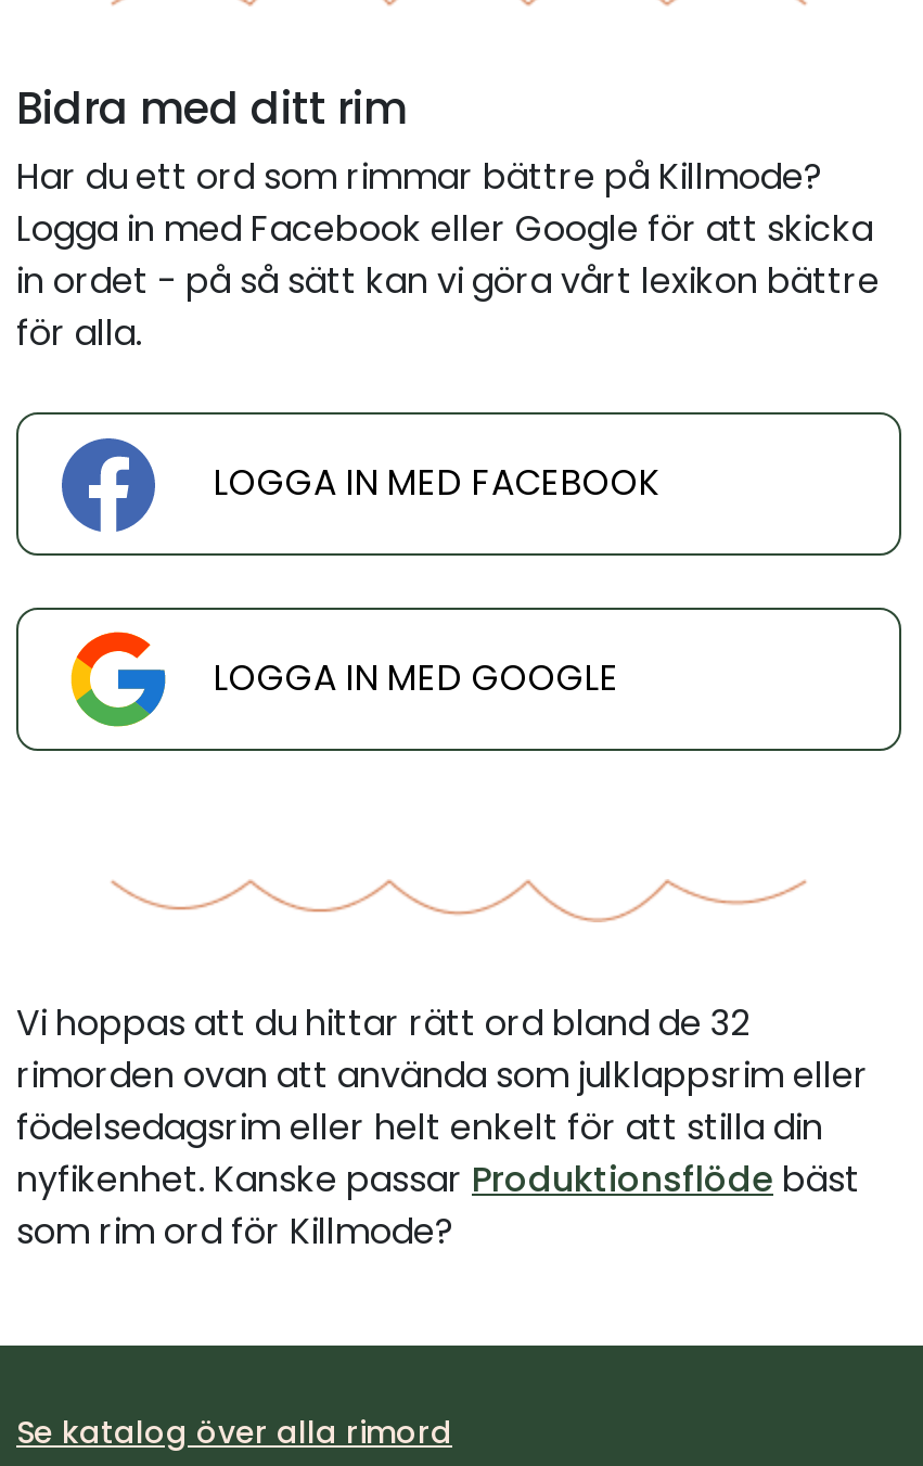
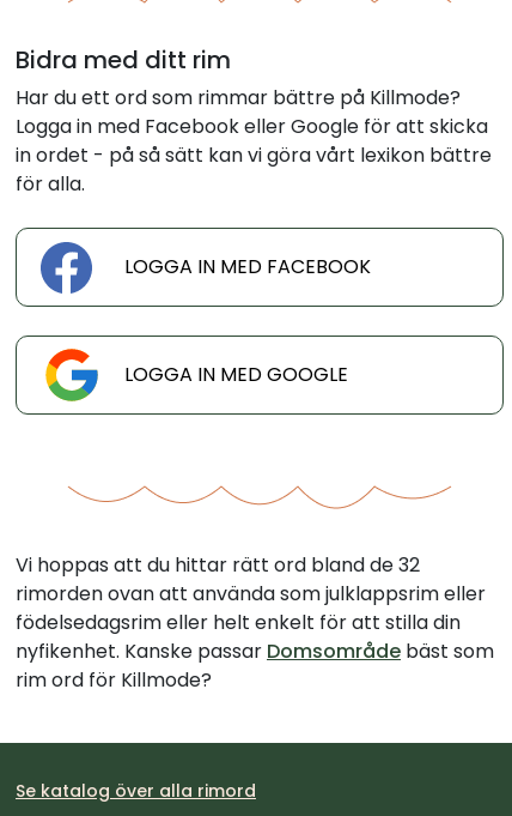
[16,1155,860,1257] nyfikenhet. Kanske passar Produktionsflöde bäst | som rim ord för Killmode? -> [16,637,494,694] nyfikenhet. Kanske passar Domsområde bäst som | rim ord för Killmode?

